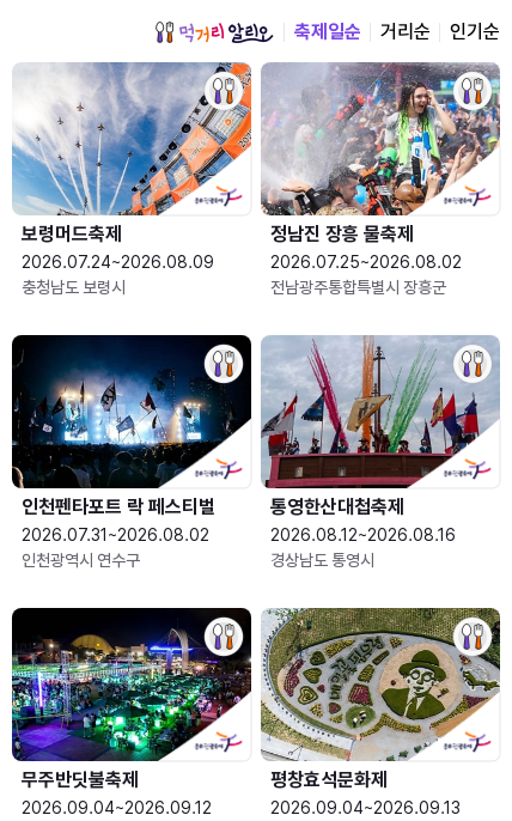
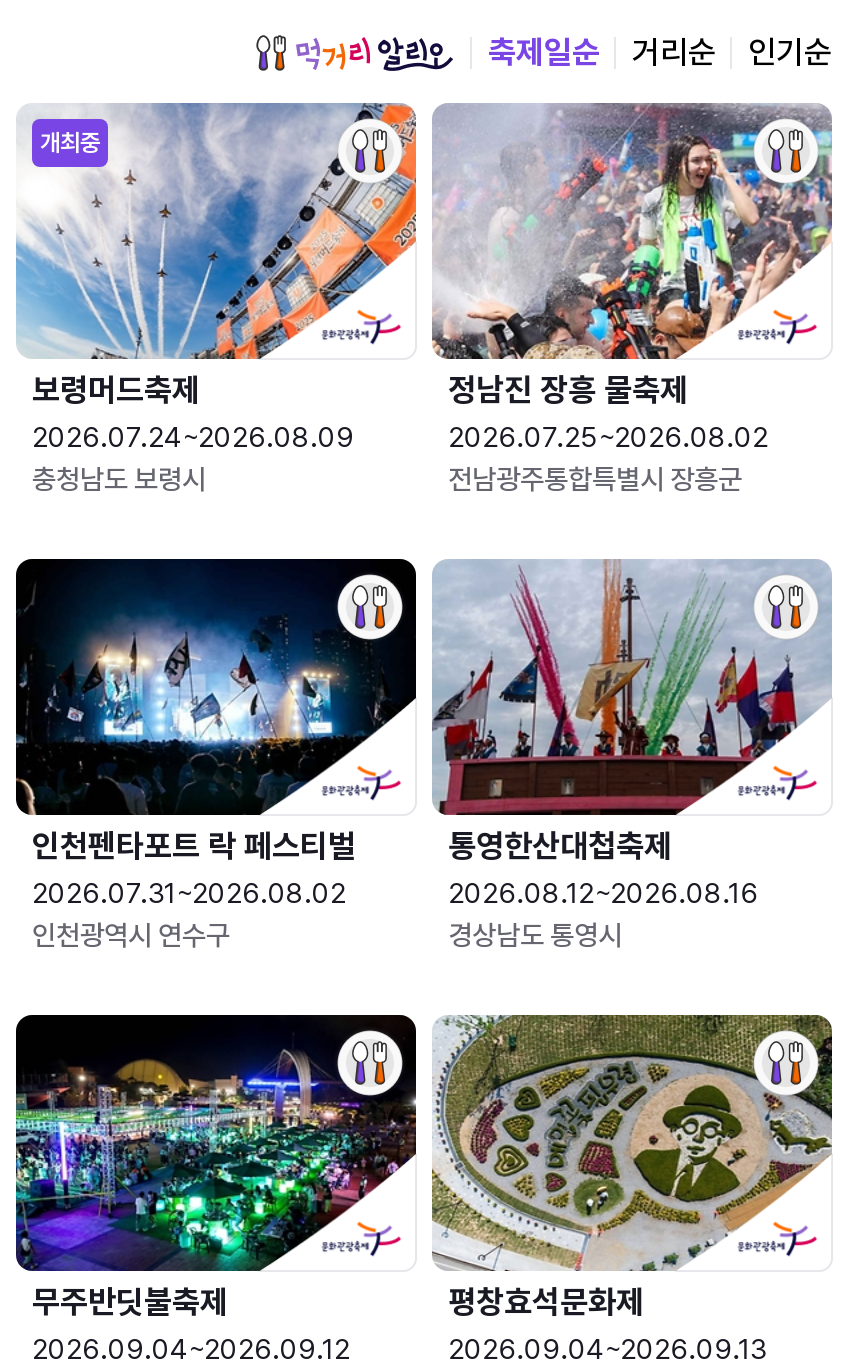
none -> [40,129,100,157] 개최중

